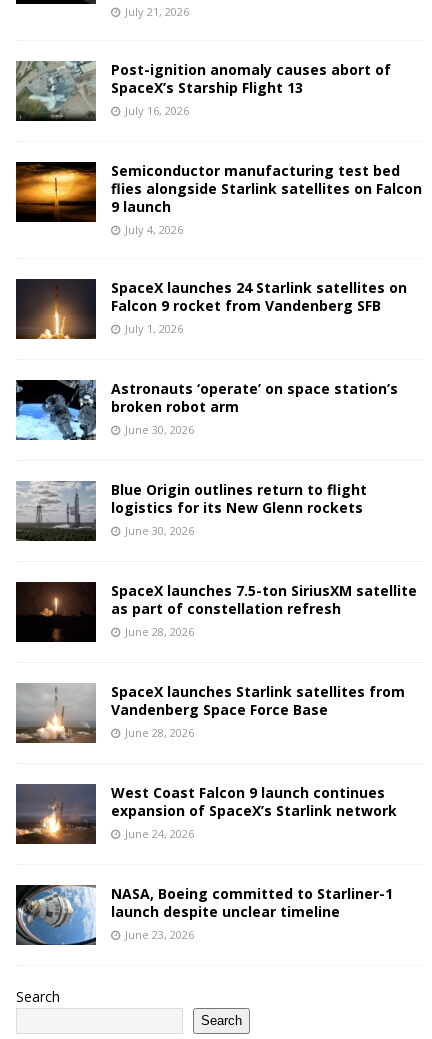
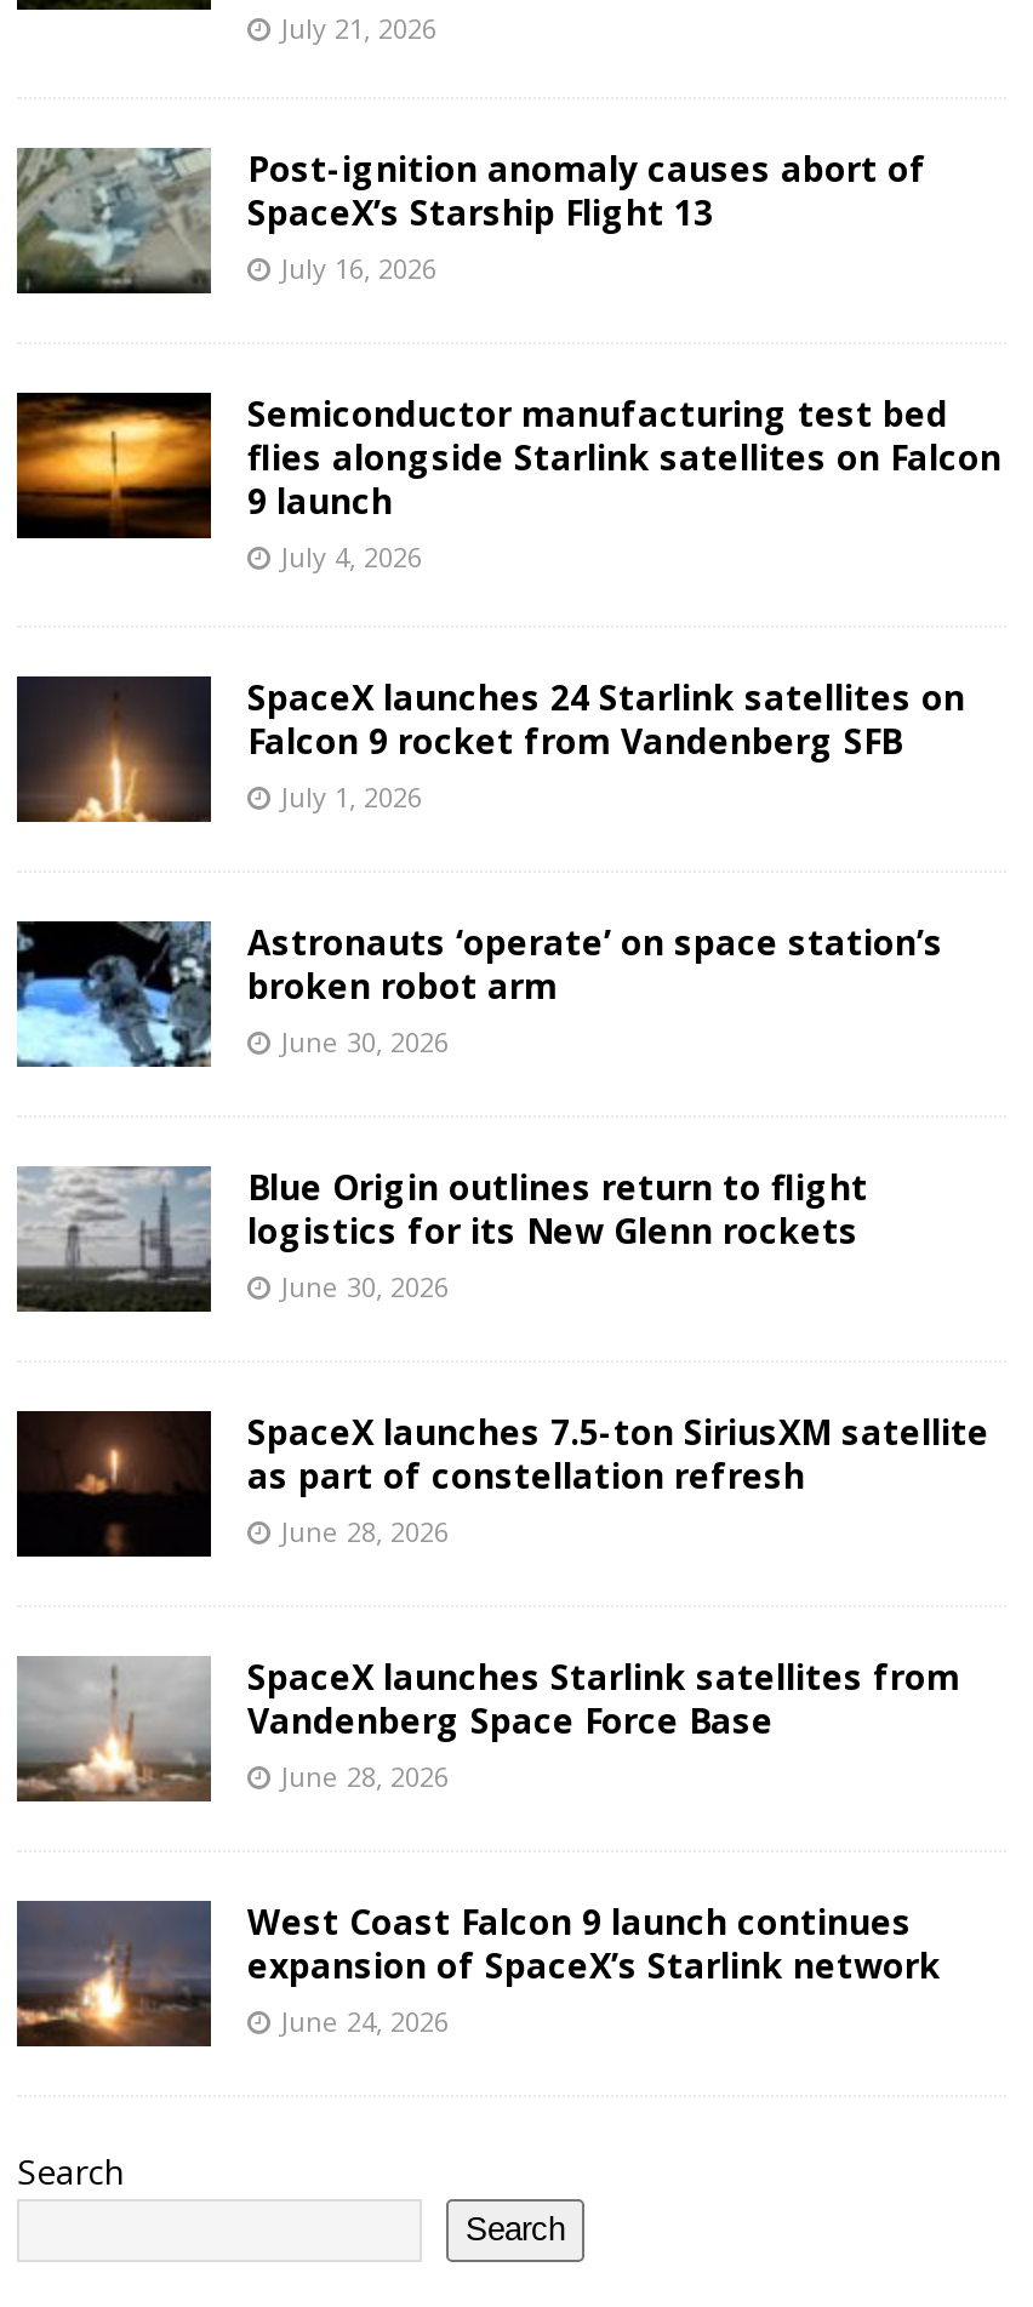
[15,884,393,946] [image] | NASA, Boeing committed to Starliner-1 | launch despite unclear timeline | June 23, 2026 -> none

